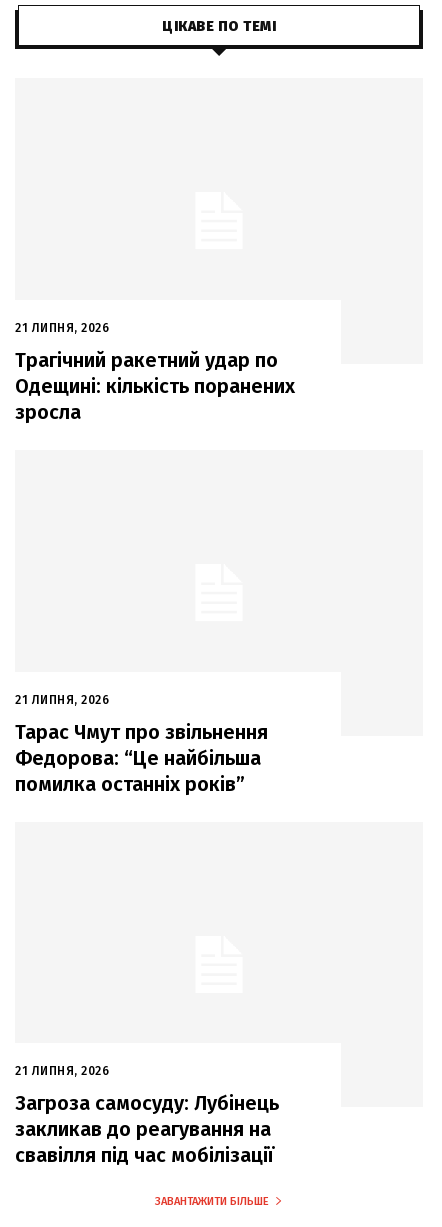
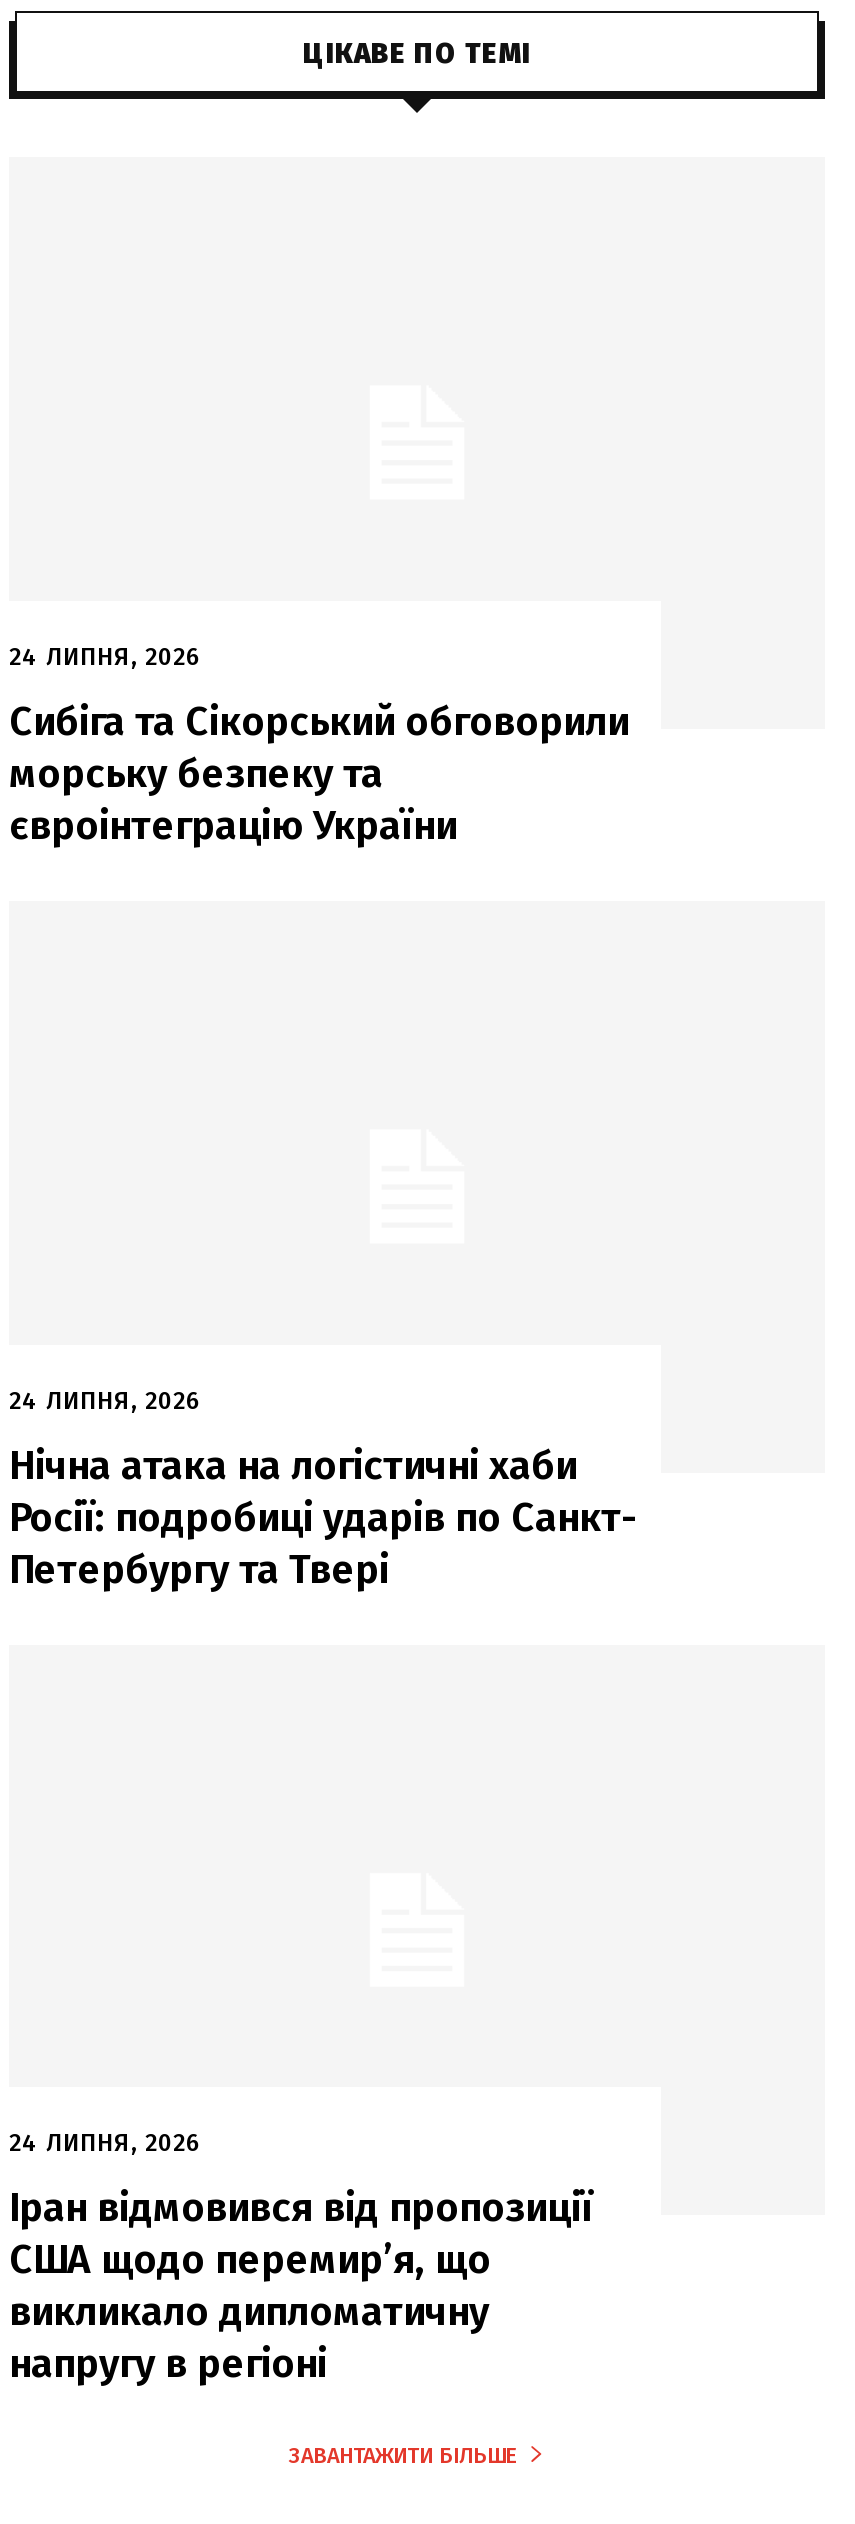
[15,321,109,335] 21 ЛИПНЯ, 2026 -> [9,643,201,671] 24 ЛИПНЯ, 2026
[15,348,295,424] Трагічний ракетний удар по | Одещині: кількість поранених | зросла -> [9,697,629,849] Сибіга та Сікорський обговорили | морську безпеку та | євроінтеграцію України
[15,693,109,707] 21 ЛИПНЯ, 2026 -> [9,1386,201,1414] 24 ЛИПНЯ, 2026
[15,720,268,796] Тарас Чмут про звільнення | Федорова: “Це найбільша | помилка останніх років” -> [9,1440,637,1592] Нічна атака на логістичні хаби | Росії: подробиці ударів по Санкт- | Петербургу та Твері
[15,1064,109,1078] 21 ЛИПНЯ, 2026 -> [9,2129,201,2157] 24 ЛИПНЯ, 2026
[15,1091,279,1167] Загроза самосуду: Лубінець | закликав до реагування на | свавілля під час мобілізації -> [9,2183,593,2387] Іран відмовився від пропозиції | США щодо перемир’я, що | викликало дипломатичну | напругу в регіоні

